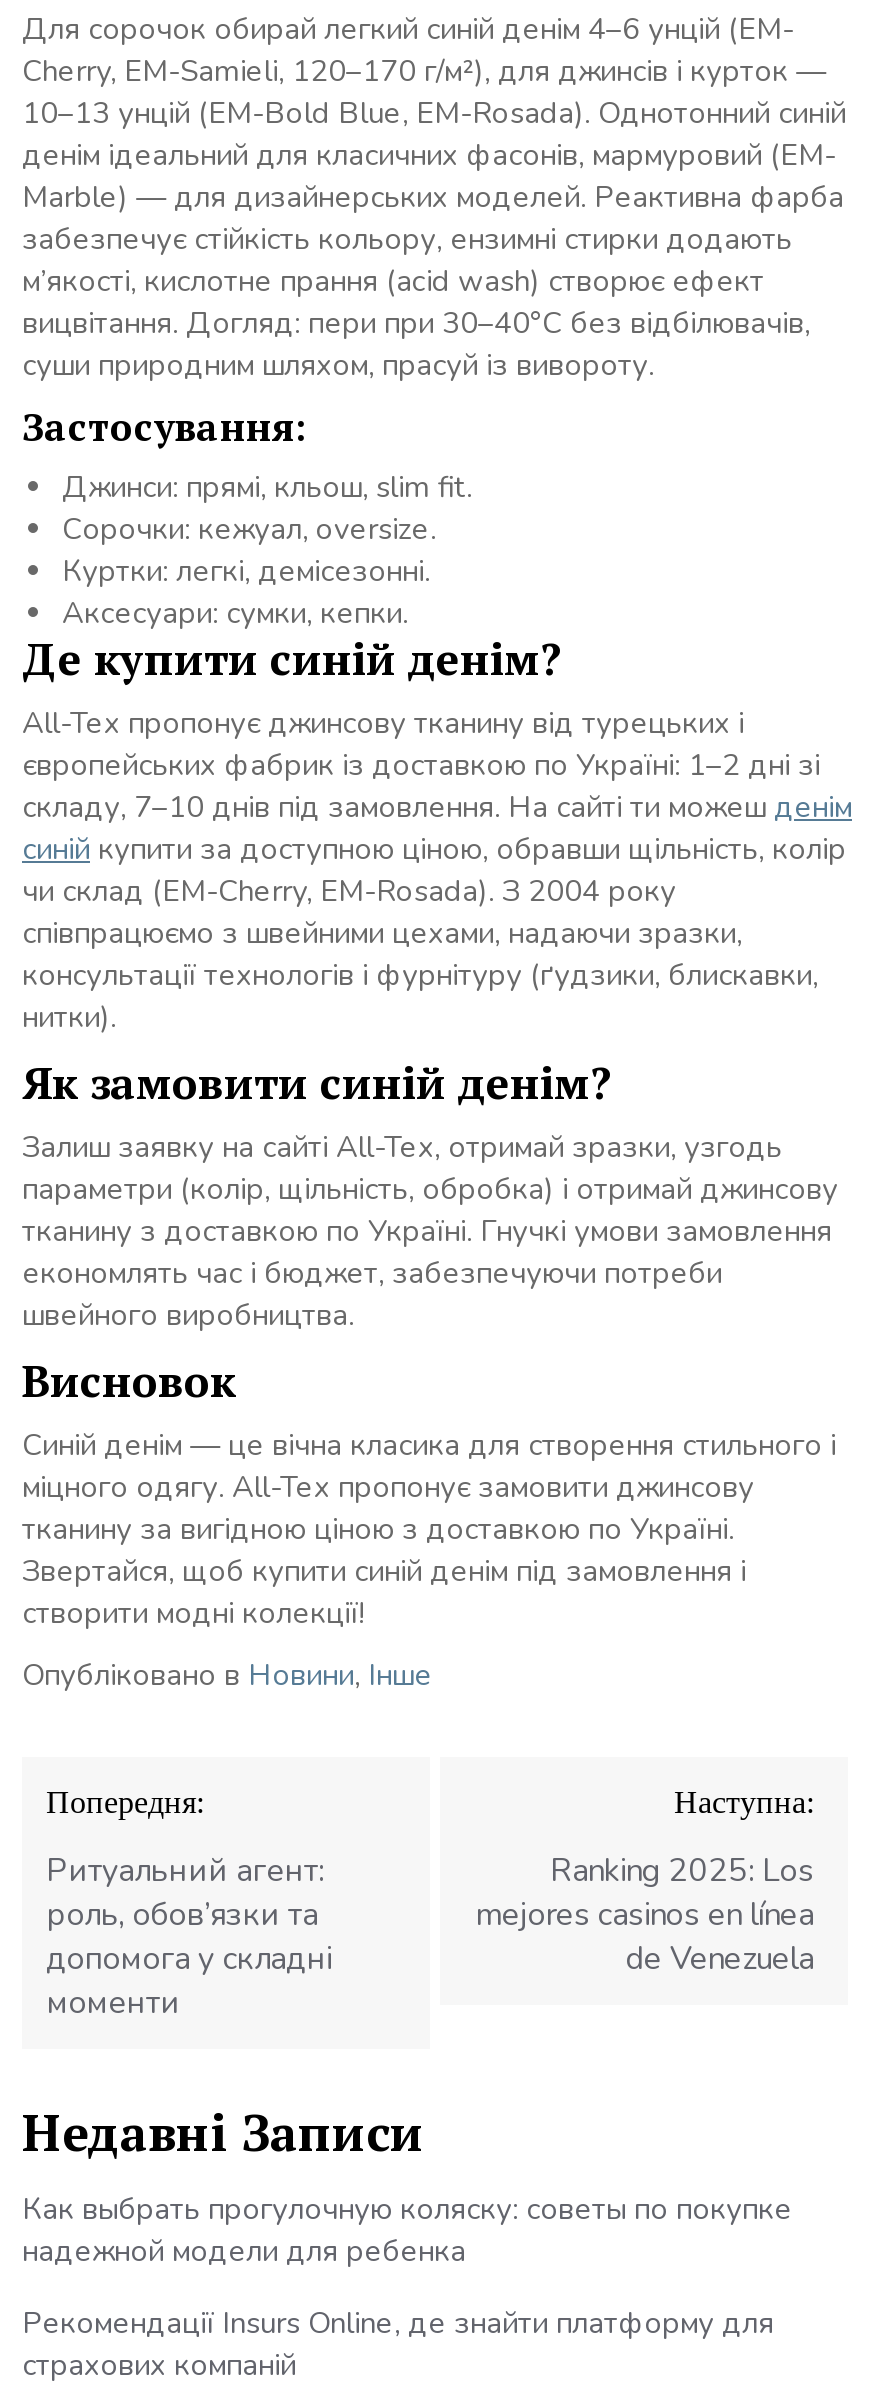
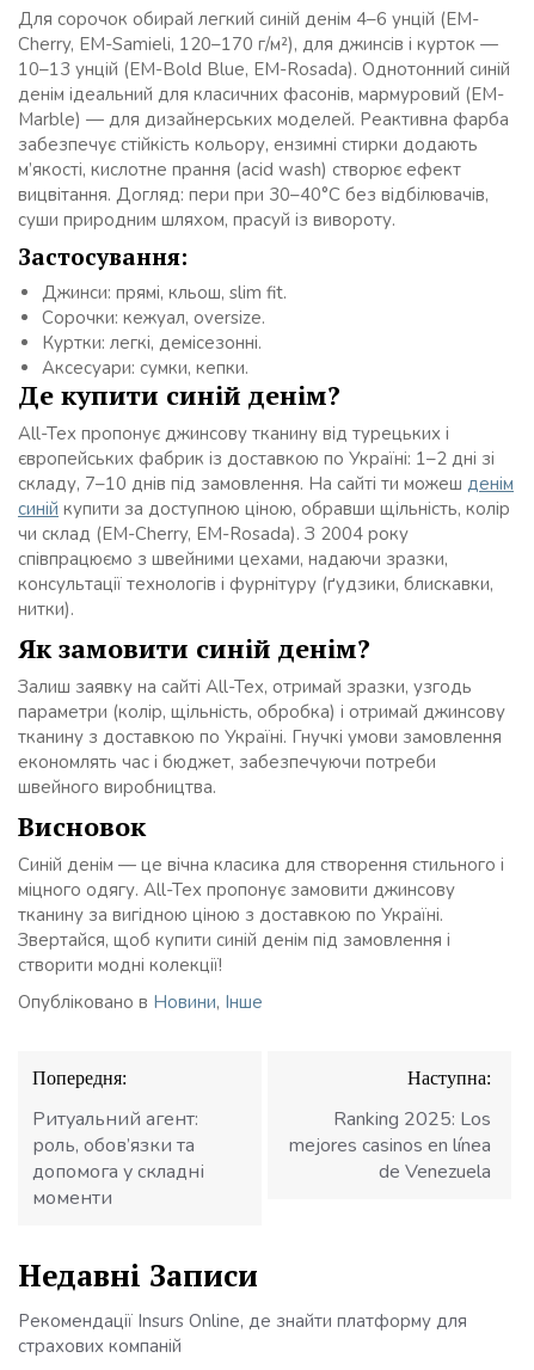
[22,2188,792,2270] Как выбрать прогулочную коляску: советы по покупке | надежной модели для ребенка -> none

